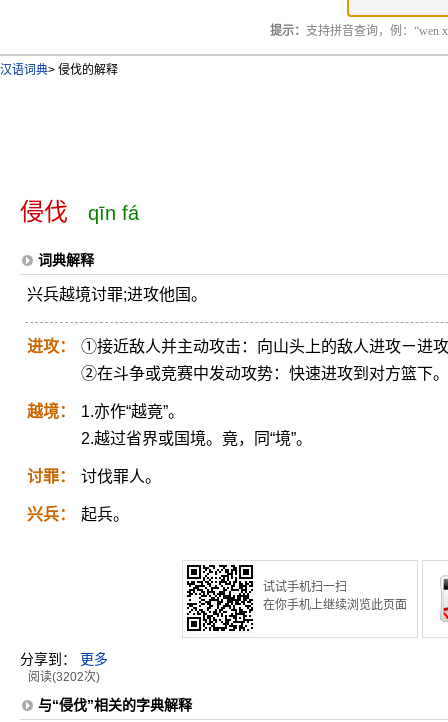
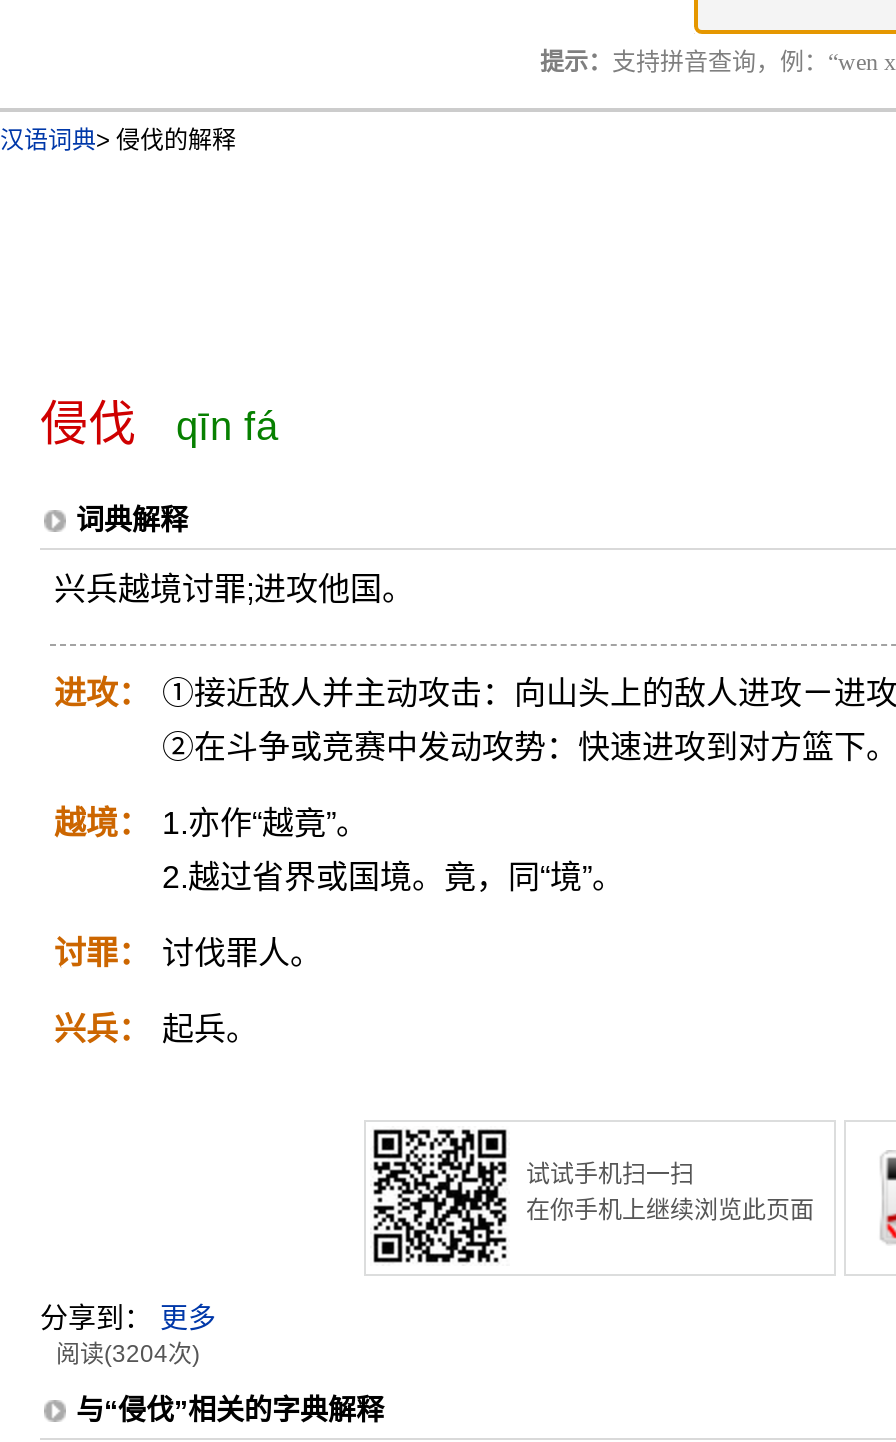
[28,670,100,684] 阅读(3202次) -> [56,1340,200,1368] 阅读(3204次)

